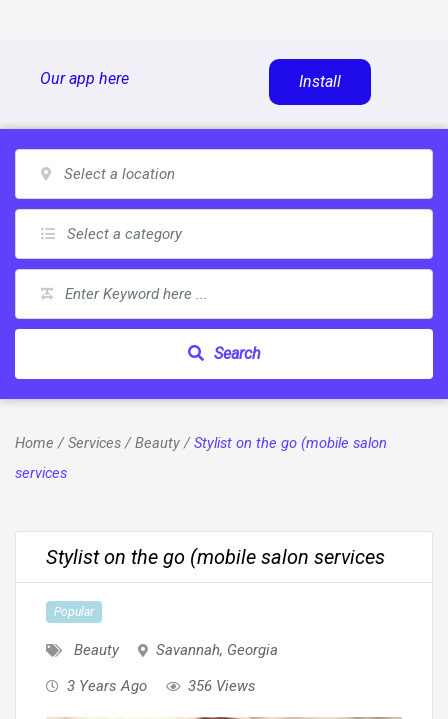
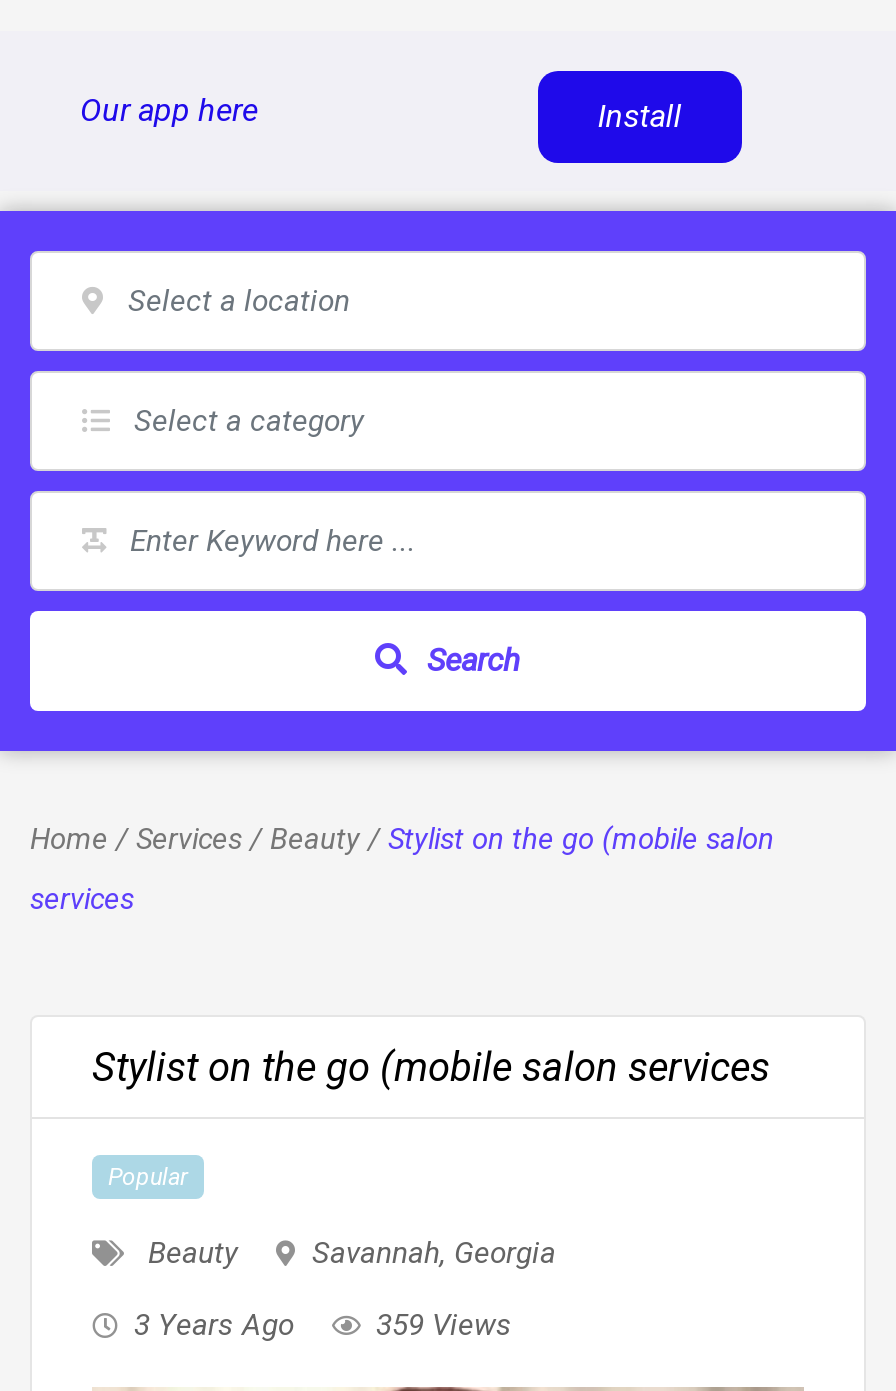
[188,677,256,695] 356 Views -> [376,1306,512,1342] 359 Views

